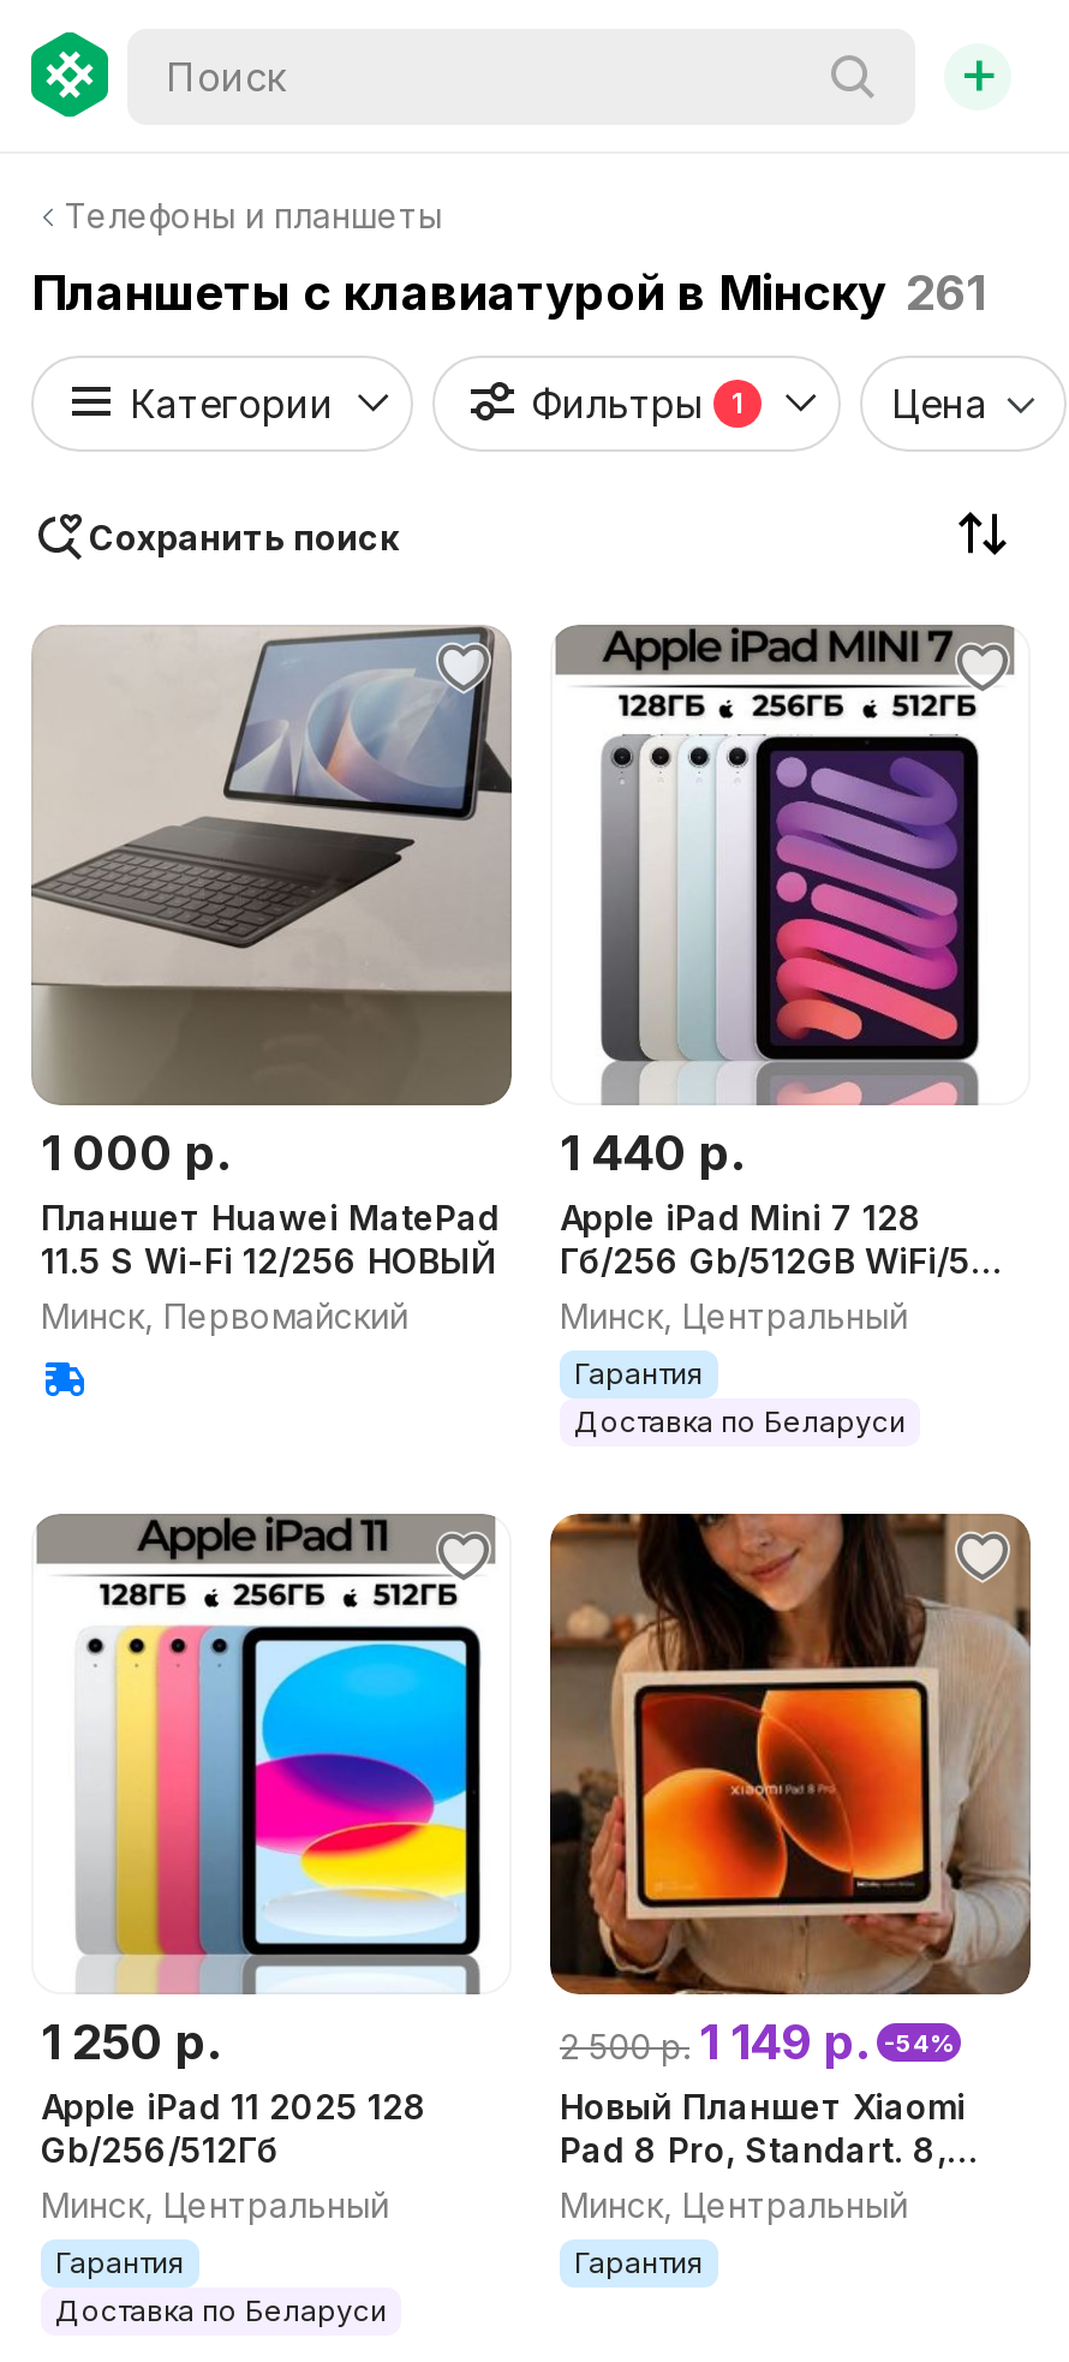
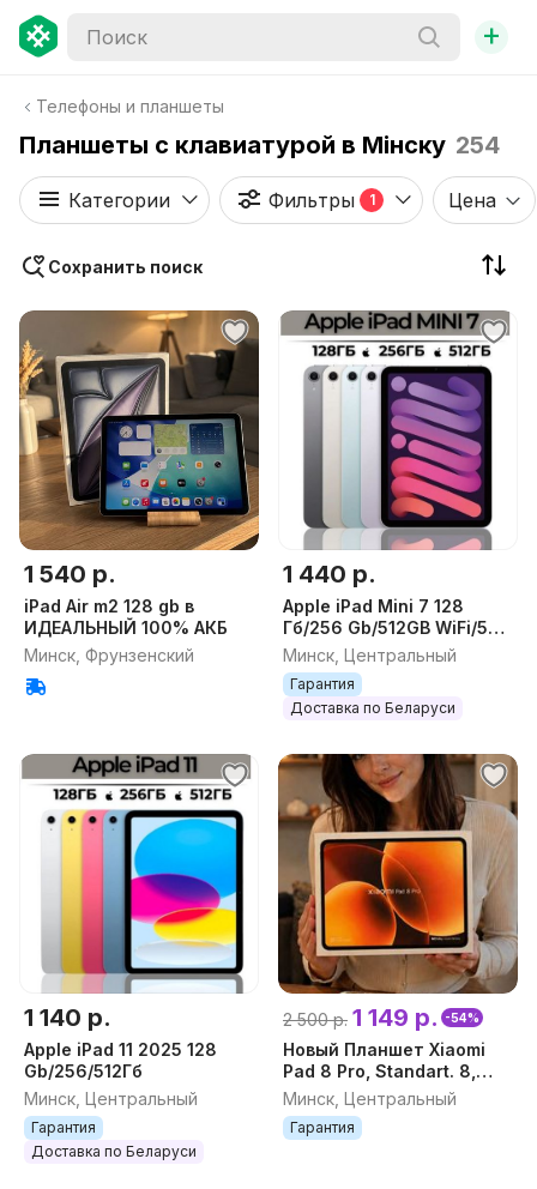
[31,264,985,322] Планшеты с клавиатурой в Мінску 261 -> [19,131,500,159] Планшеты с клавиатурой в Мінску 254
[34,625,514,1336] [image] | 1 000 р. | Планшет Huawei MatePad | 11.5 S Wi-Fi 12/256 НОВЫЙ | Минск, Первомайский -> [19,310,260,665] [image] | 1 540 р. | iPad Air m2 128 gb в | ИДЕАЛЬНЫЙ 100% АКБ | Минск, Фрунзенский
[41,2014,223,2071] 1 250 р. -> [24,1003,111,1032] 1 140 р.

